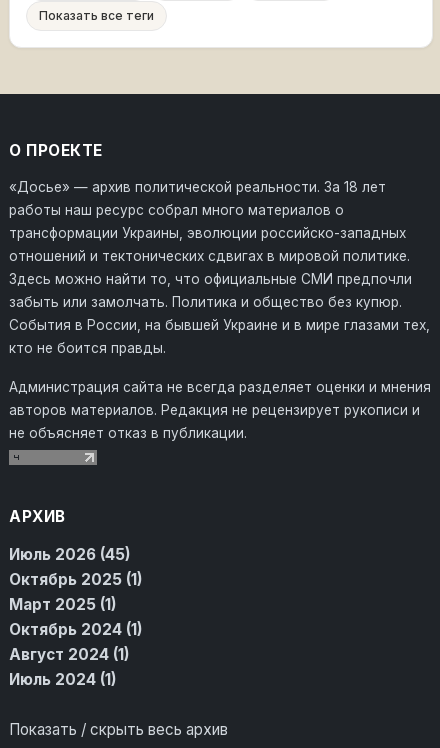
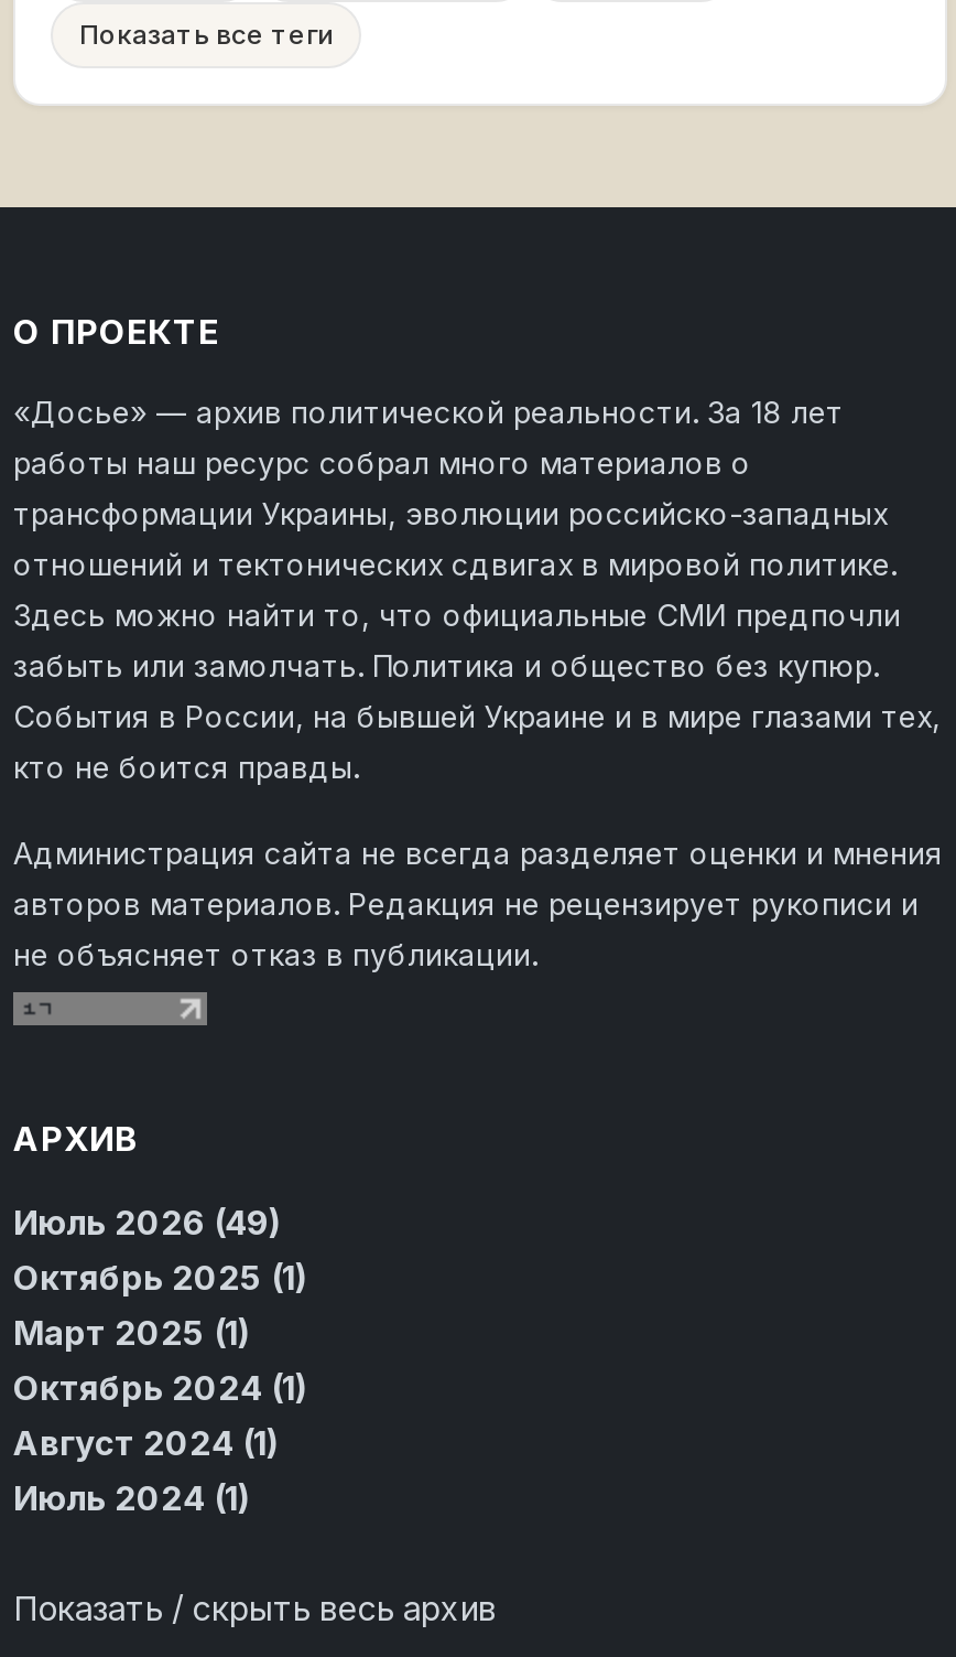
[9,545,131,564] Июль 2026 (45) -> [13,1202,282,1244] Июль 2026 (49)

